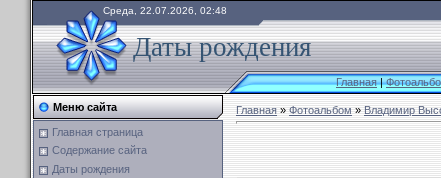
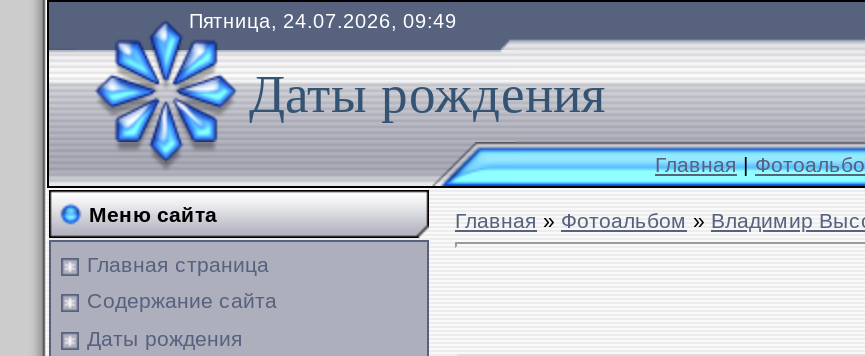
[103,5,227,16] Среда, 22.07.2026, 02:48 -> [189,10,457,32] Пятница, 24.07.2026, 09:49

